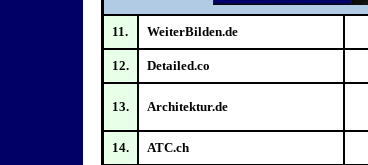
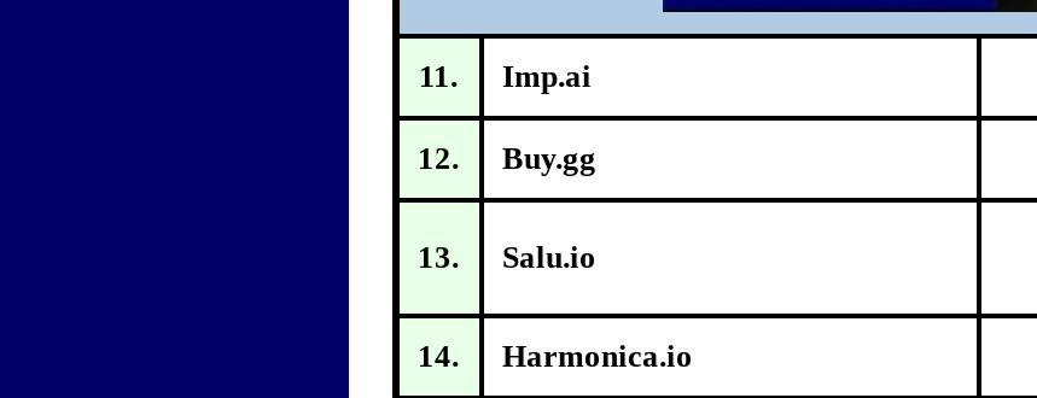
[146,24,237,39] WeiterBilden.de -> [502,58,592,94] Imp.ai
[146,58,209,73] Detailed.co -> [502,140,596,176] Buy.gg
[146,99,227,114] Architektur.de -> [502,239,596,275] Salu.io
[146,140,188,155] ATC.ch -> [502,338,693,374] Harmonica.io

